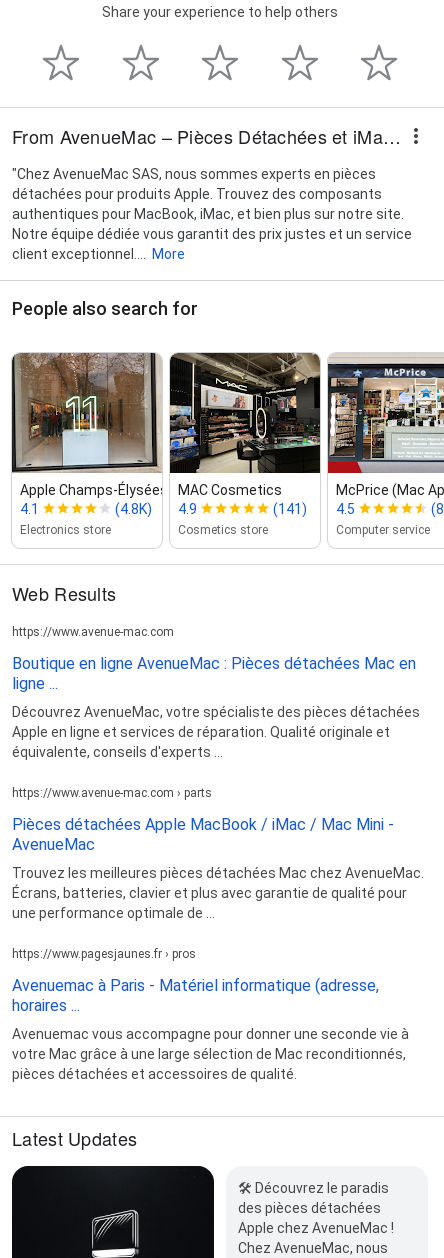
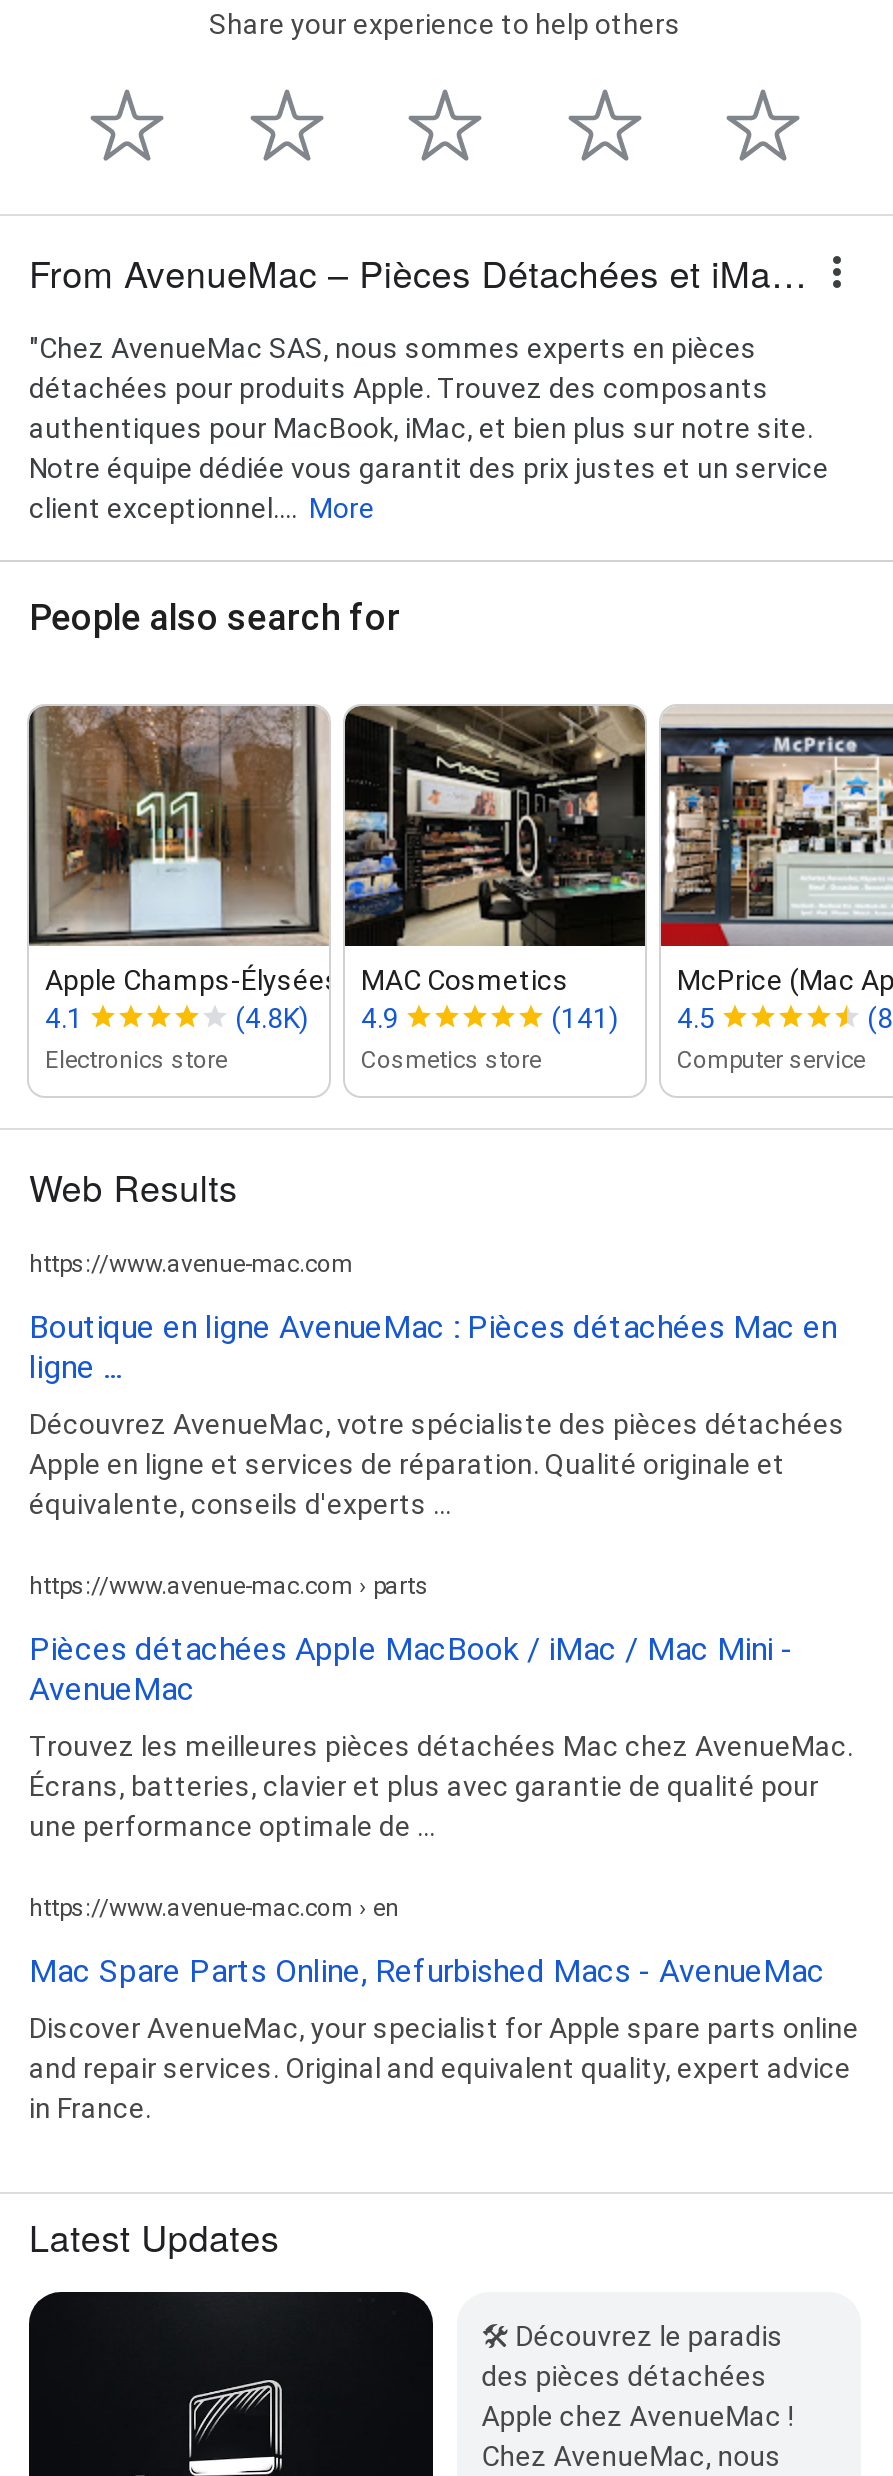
[12,947,196,961] https://www.pagesjaunes.fr › pros -> [29,1893,399,1921] https://www.avenue-mac.com › en
[12,976,379,1015] Avenuemac à Paris - Matériel informatique (adresse, | horaires ... -> [29,1951,825,1989] Mac Spare Parts Online, Refurbished Macs - AvenueMac
[12,1026,409,1082] Avenuemac vous accompagne pour donner une seconde vie à | votre Mac grâce à une large sélection de Mac reconditionnés, | pièces détachées et accessoires de qualité. -> [29,2011,859,2123] Discover AvenueMac, your specialist for Apple spare parts online | and repair services. Original and equivalent quality, expert advice | in France.

